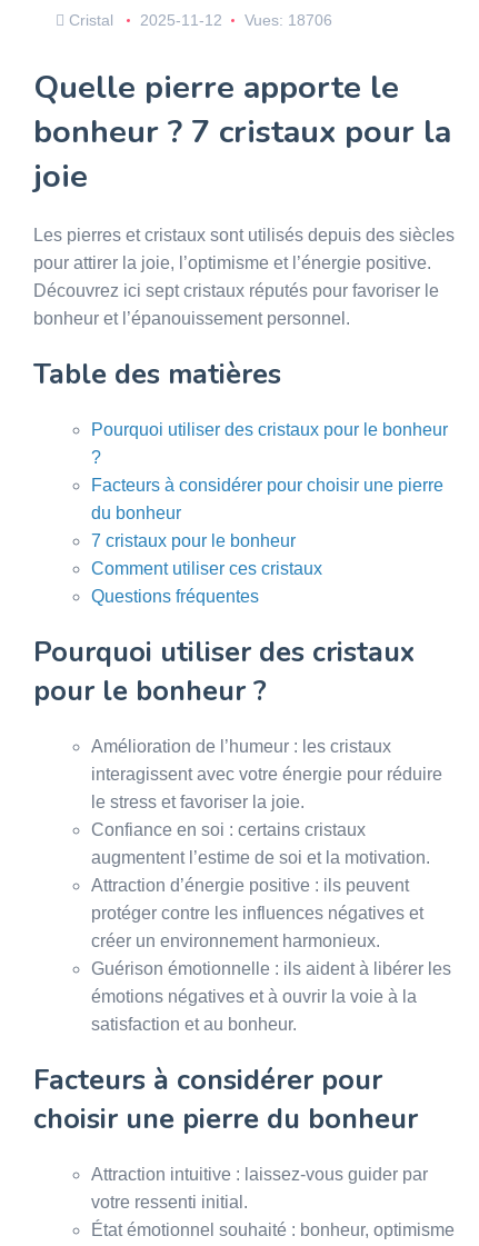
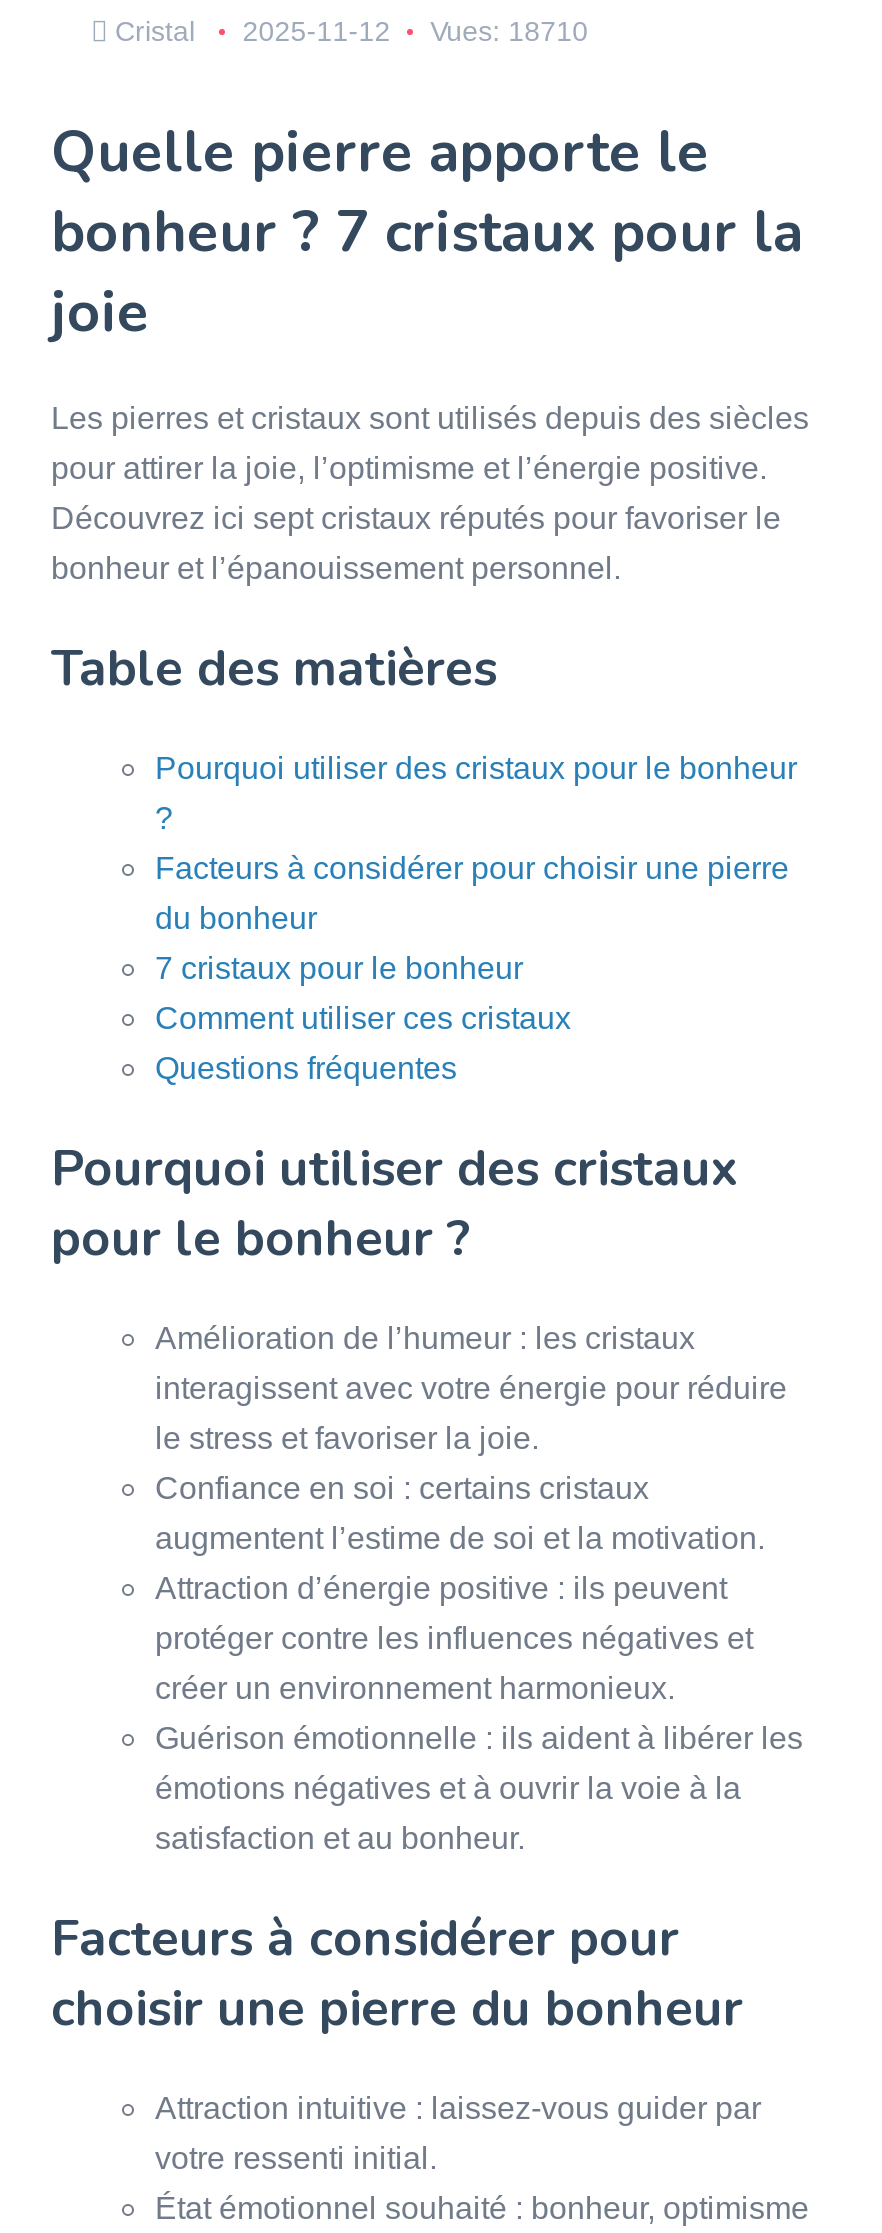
[69,11,332,29] Cristal 2025-11-12 Vues: 18706 -> [115,15,588,47] Cristal 2025-11-12 Vues: 18710

